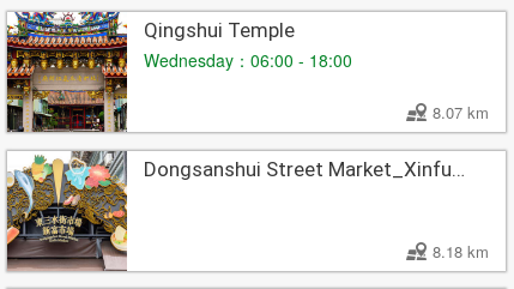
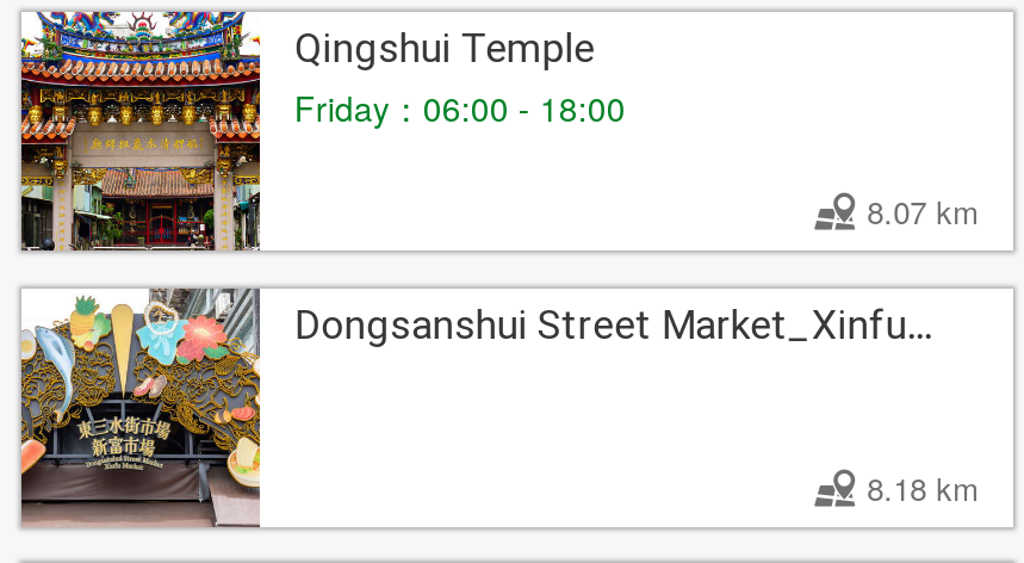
[144,48,353,72] Wednesday：06:00 - 18:00 -> [294,84,625,132] Friday：06:00 - 18:00

